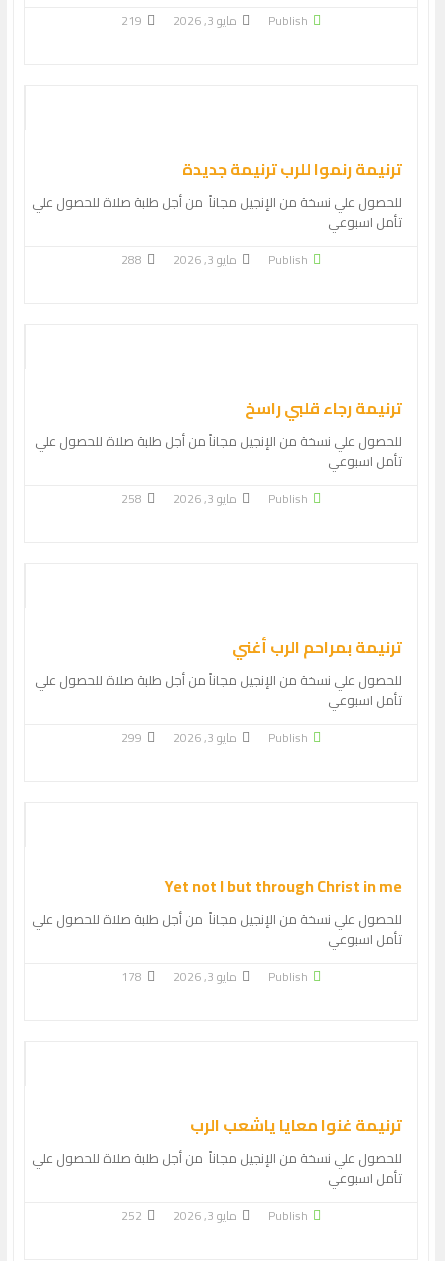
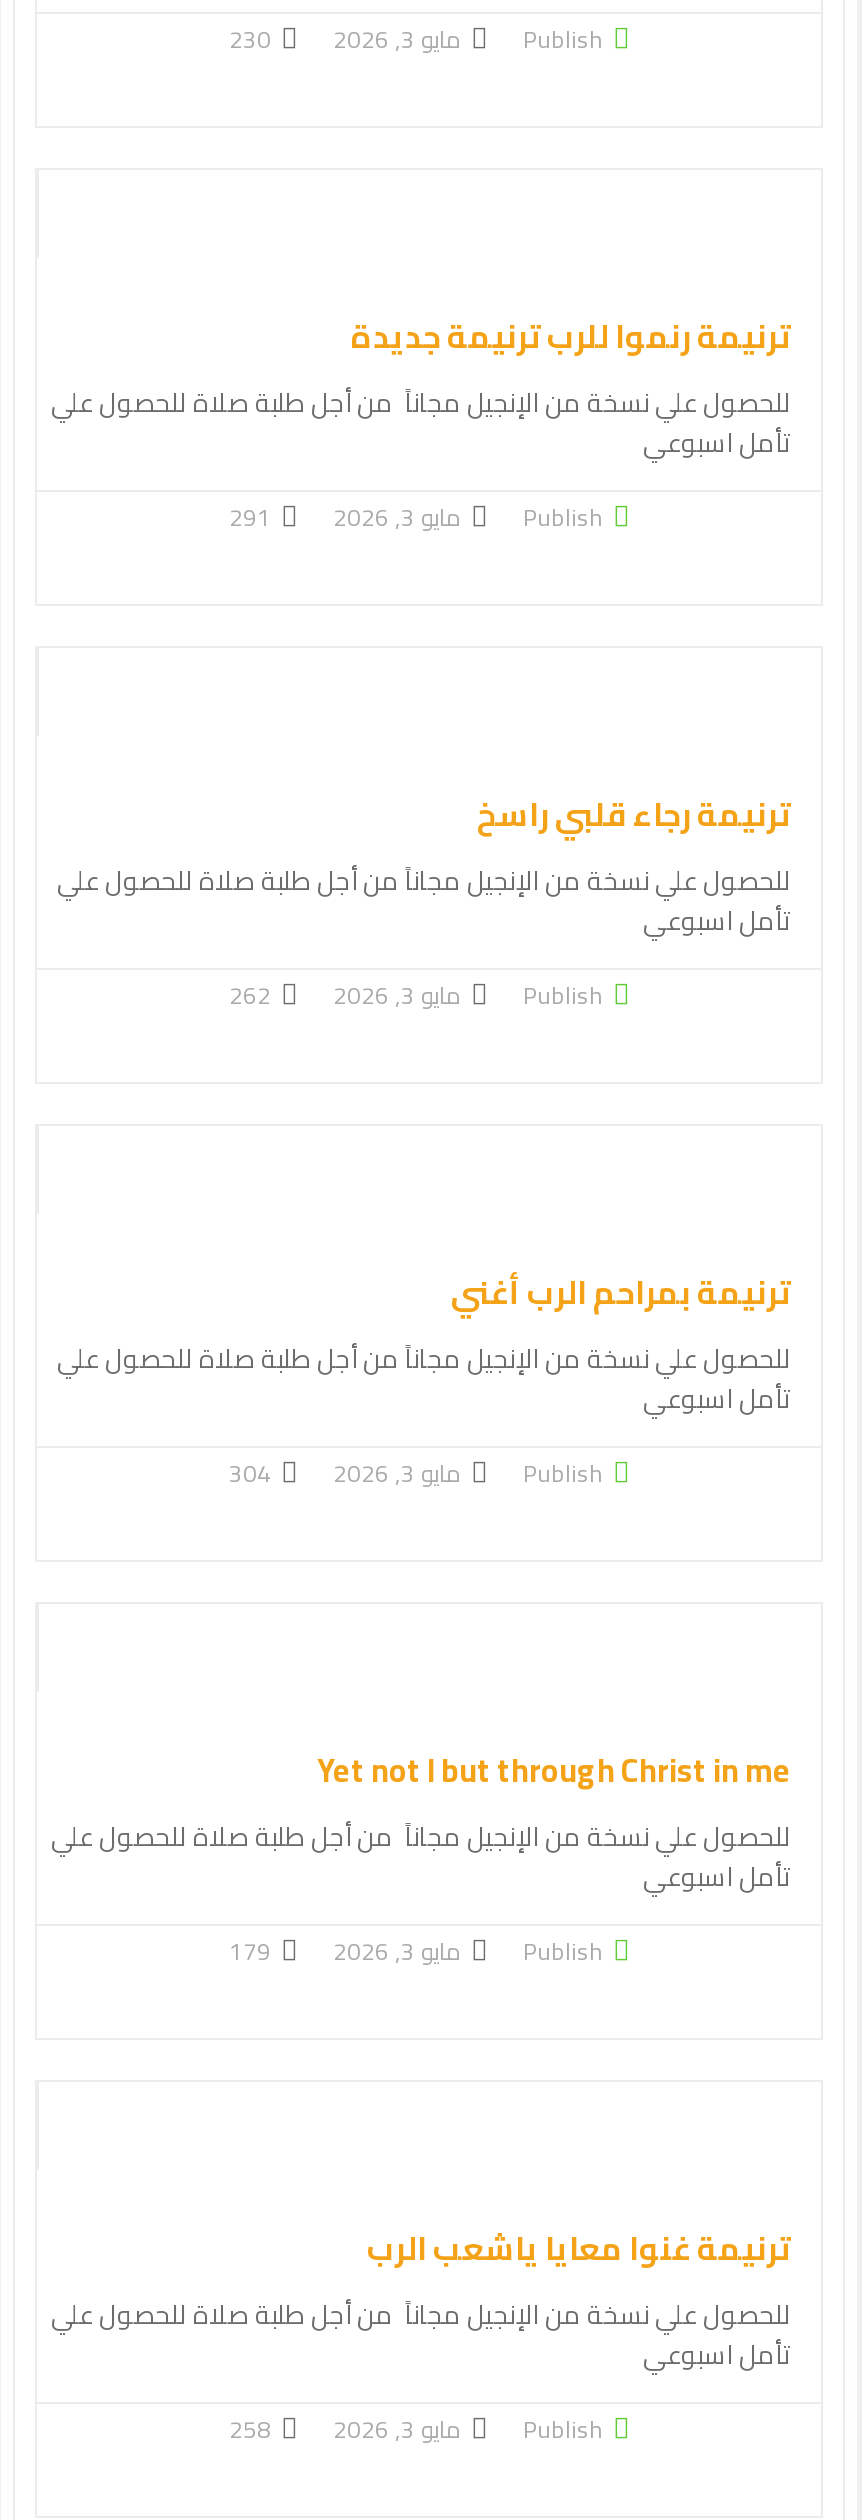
[121,9,142,32] 219 -> [229,16,271,62] 230
[121,248,142,271] 288 -> [229,494,271,540] 291
[121,487,142,510] 258 -> [229,972,271,1018] 262
[121,726,142,749] 299 -> [229,1450,271,1496] 304
[121,965,142,988] 178 -> [229,1928,271,1974] 179
[121,1204,142,1227] 252 -> [229,2406,271,2452] 258

